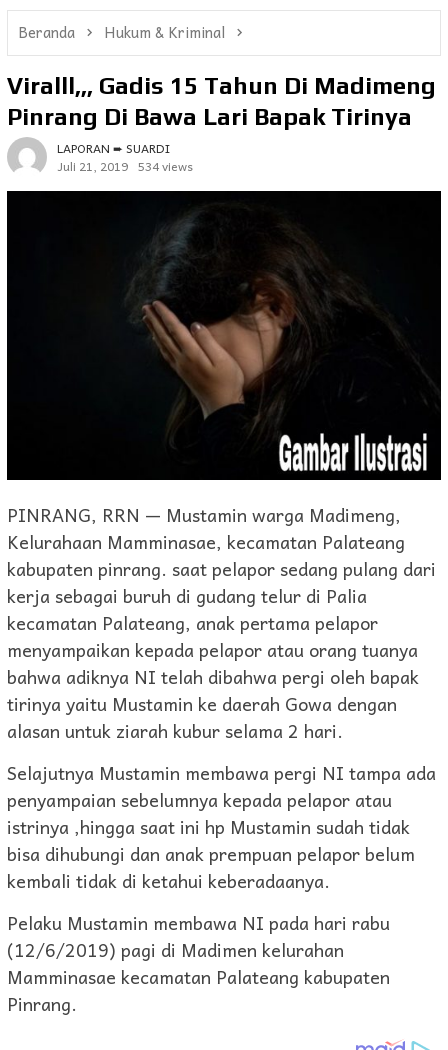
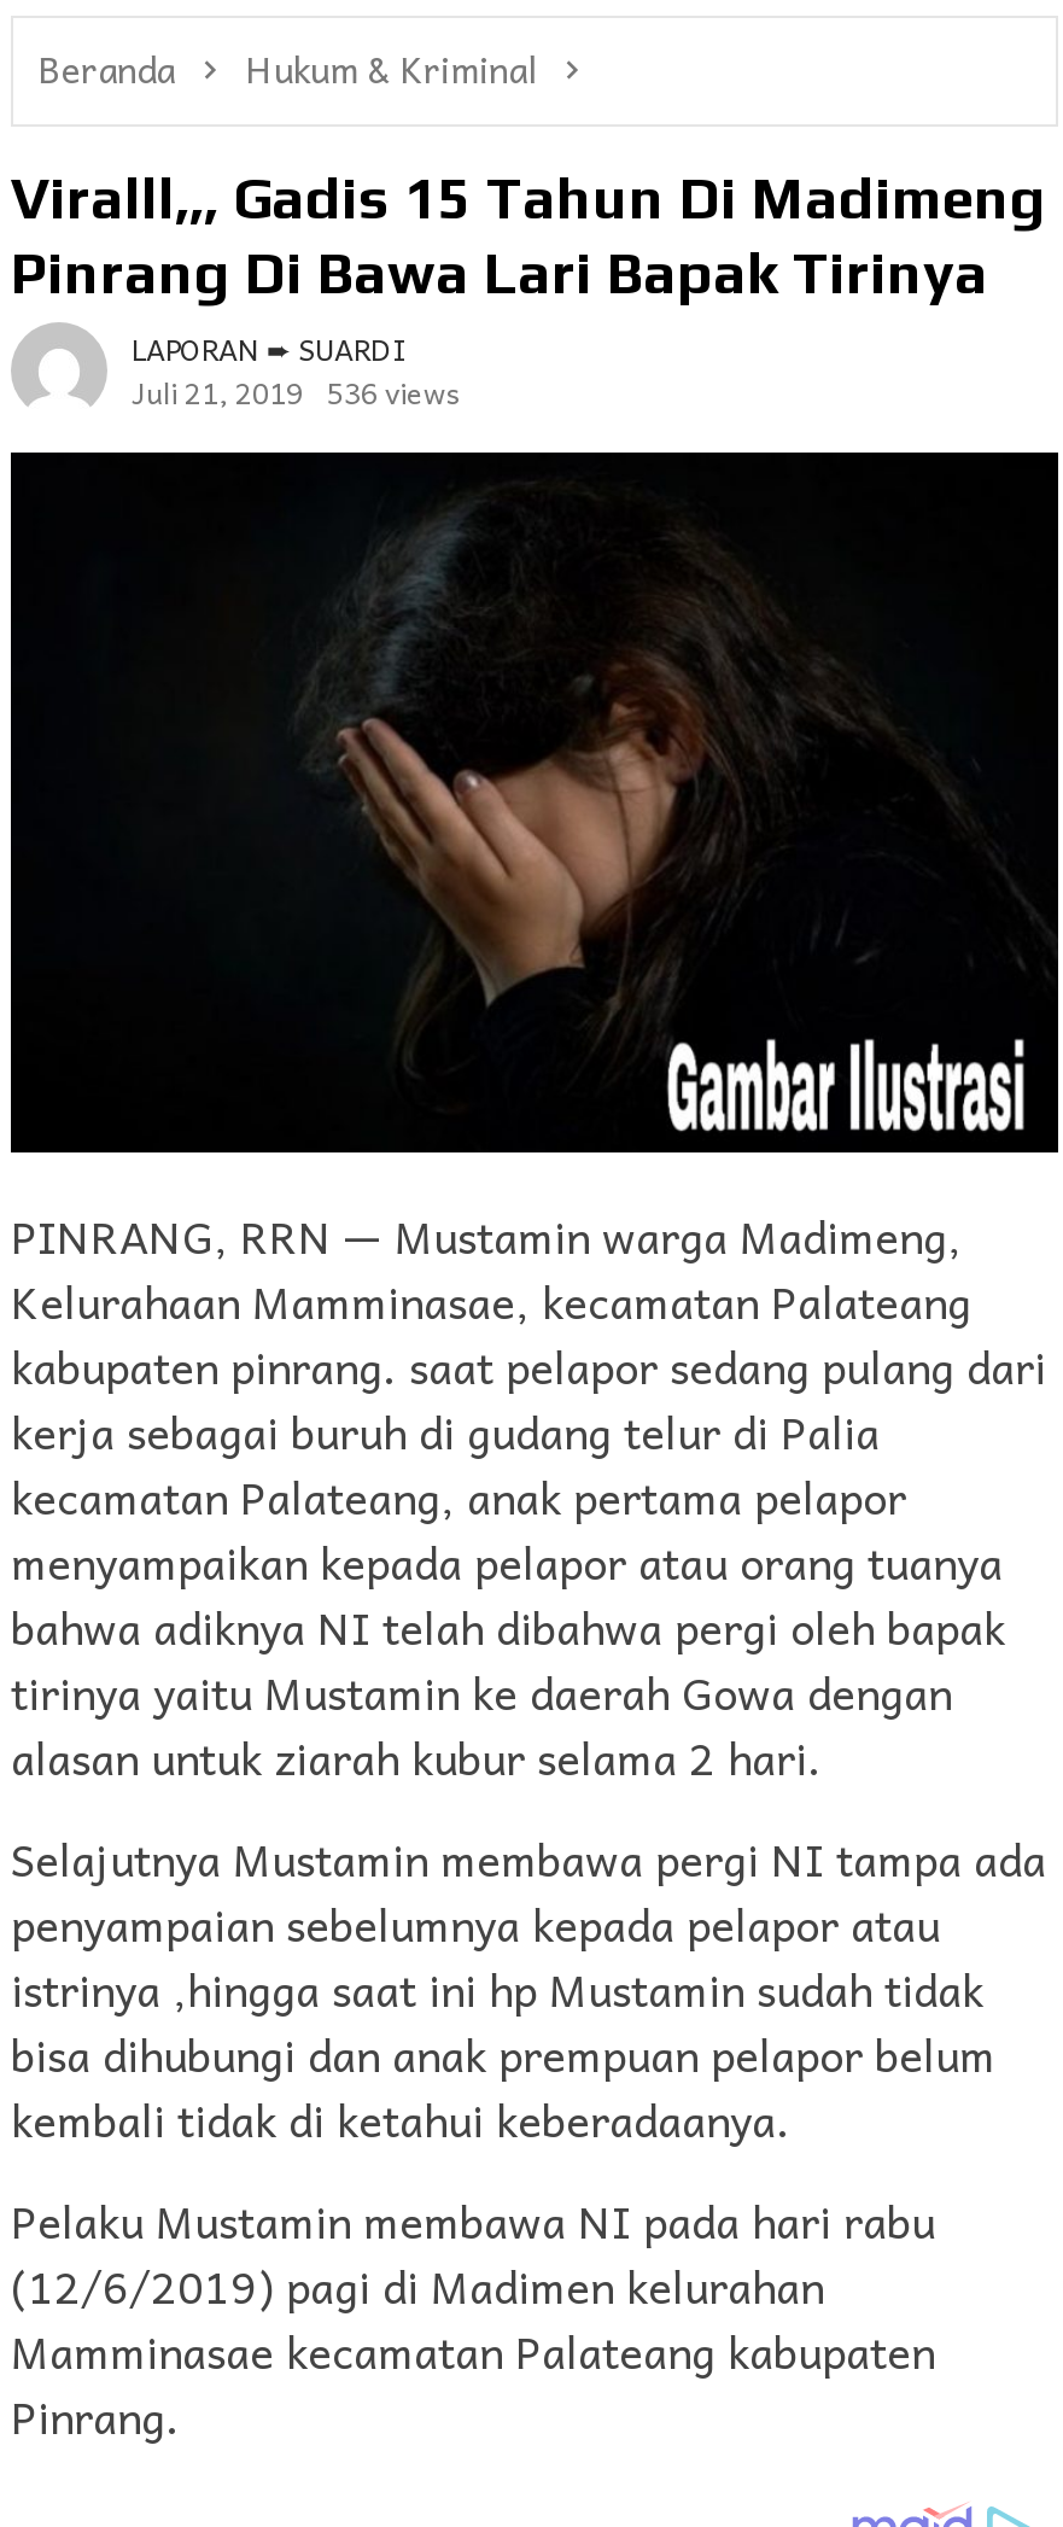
[57,156,193,176] Juli 21, 2019 534 views -> [132,369,460,417] Juli 21, 2019 536 views

